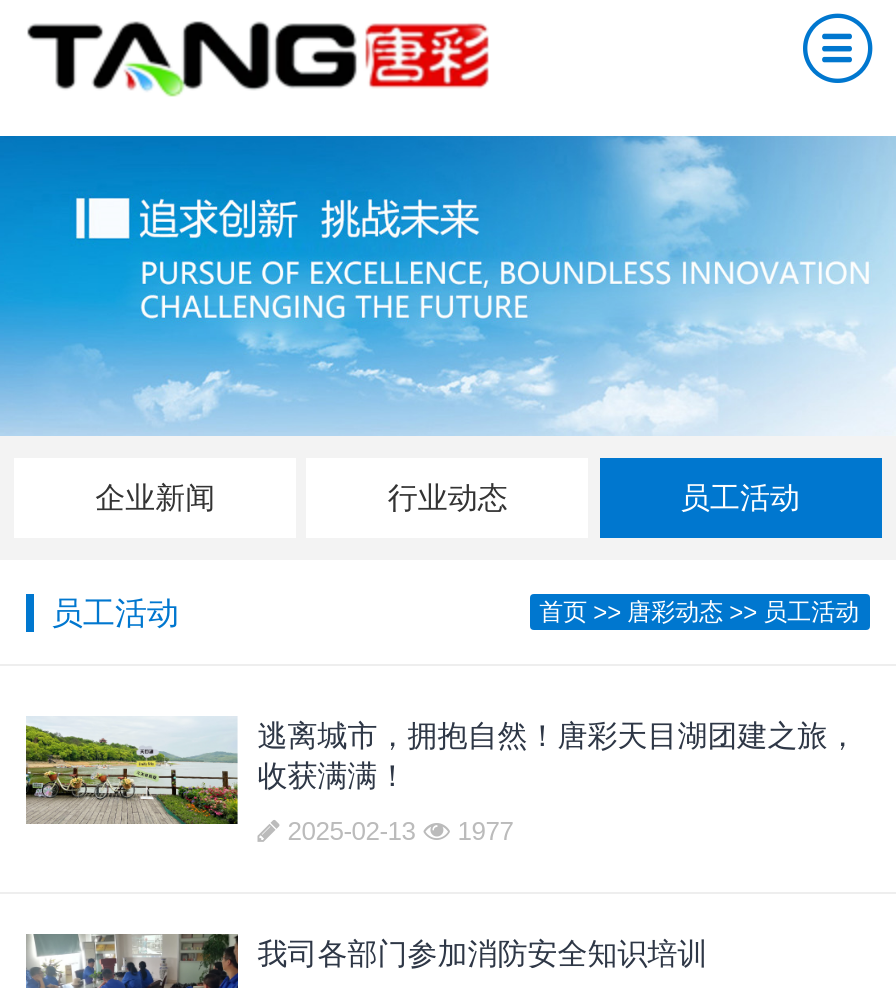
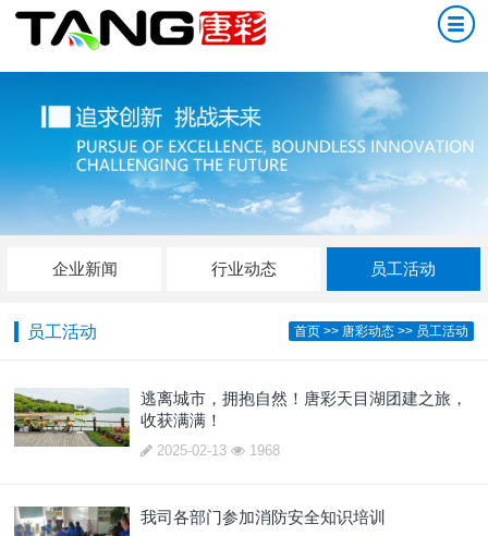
[279,815,513,845] 2025-02-13 1977 -> [152,442,280,458] 2025-02-13 1968

